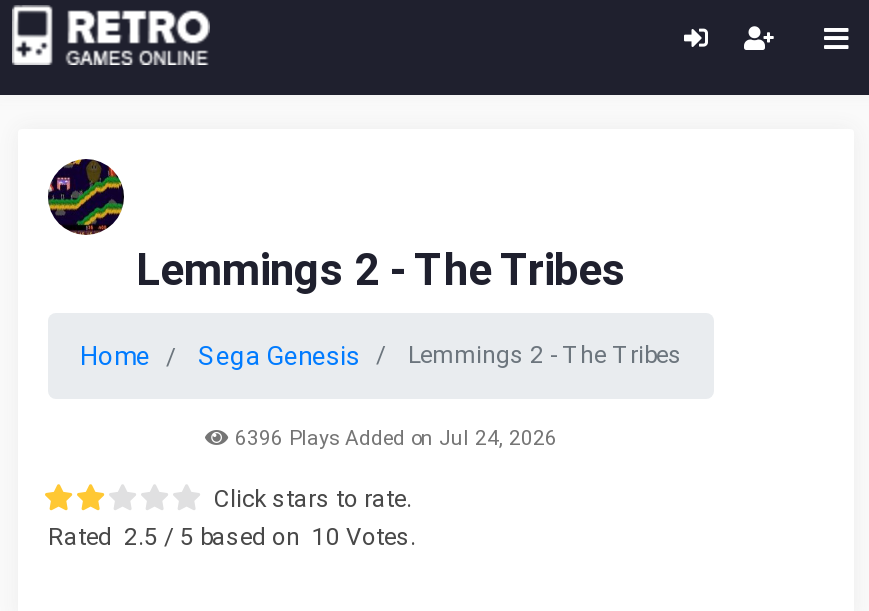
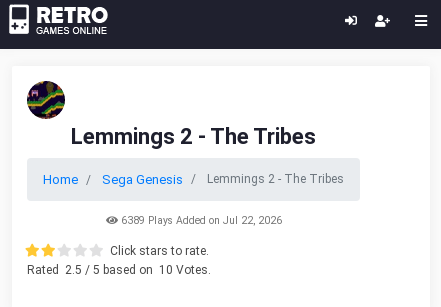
[229,425,557,451] 6396 Plays Added on Jul 24, 2026 -> [117,214,281,227] 6389 Plays Added on Jul 22, 2026

